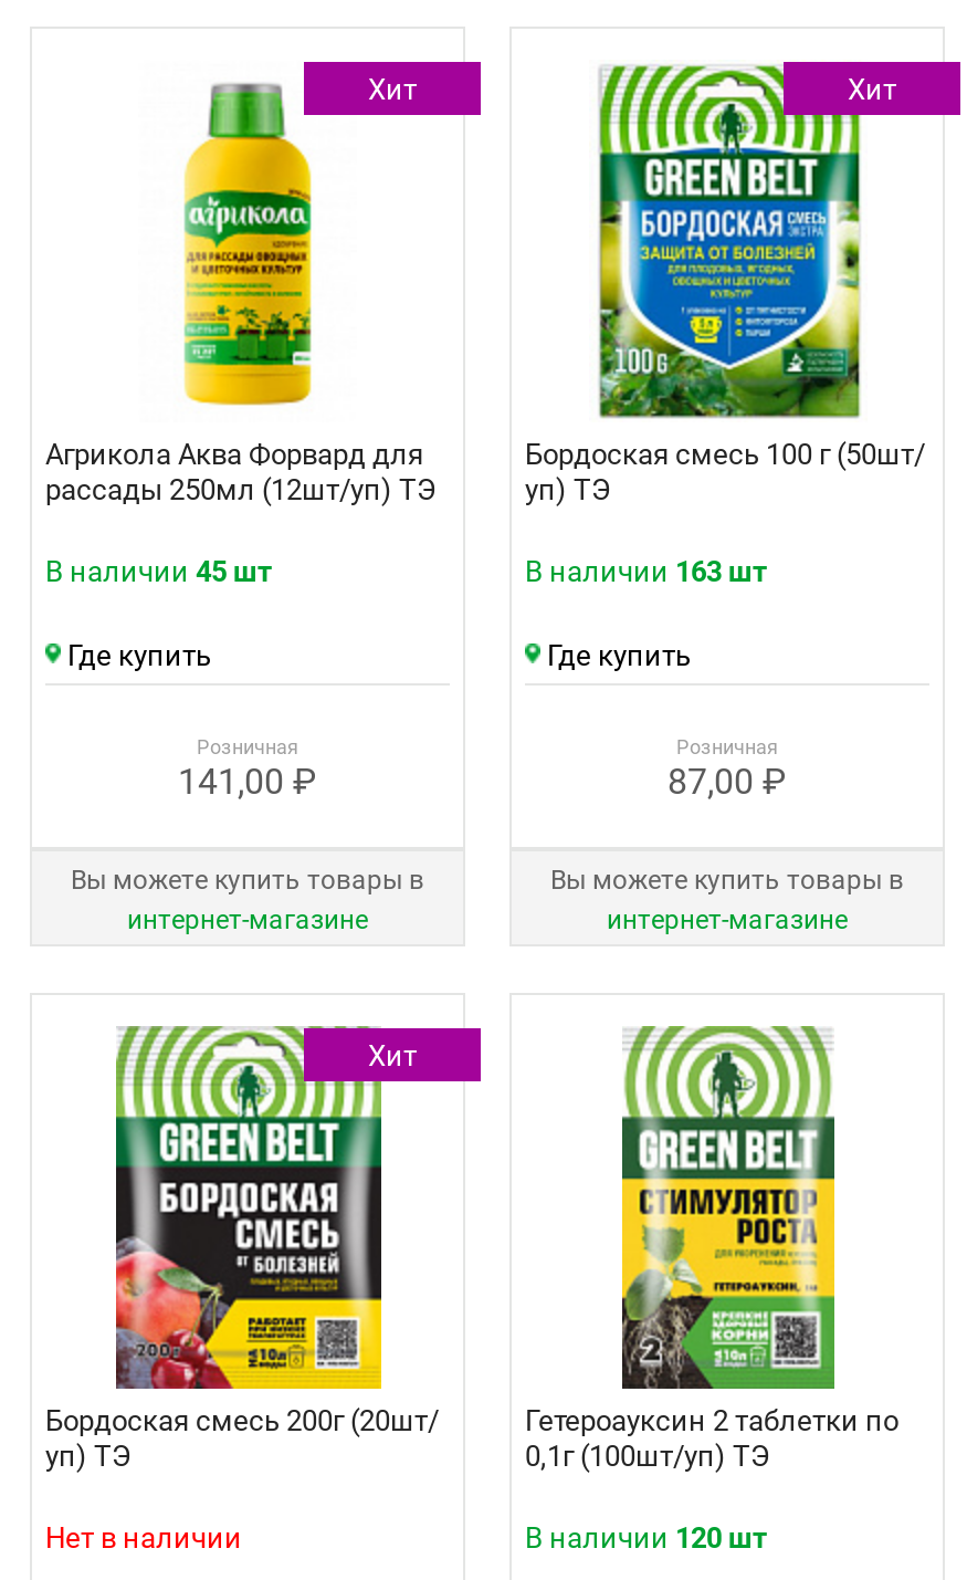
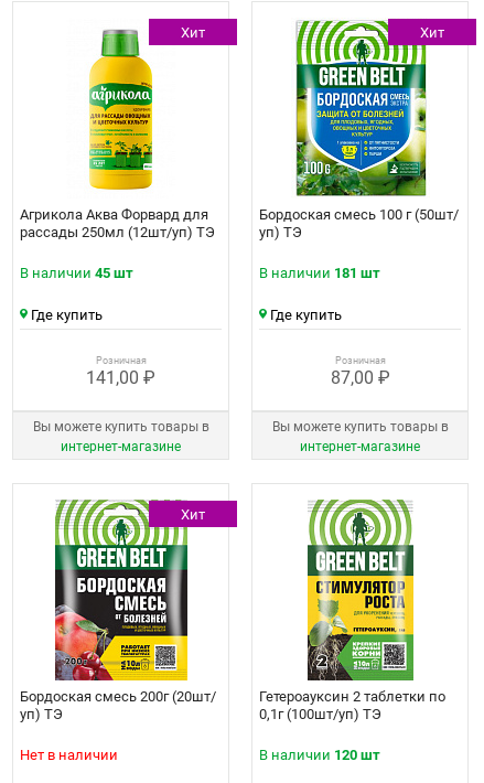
[525,556,768,589] В наличии 163 шт -> [259,265,380,282] В наличии 181 шт

